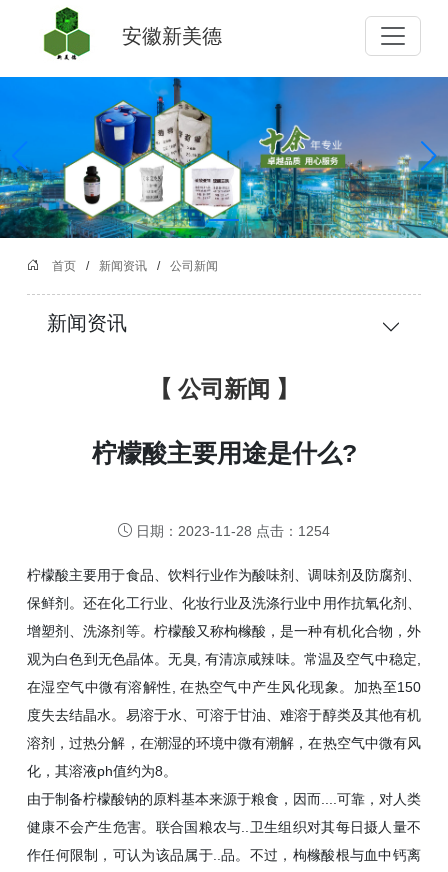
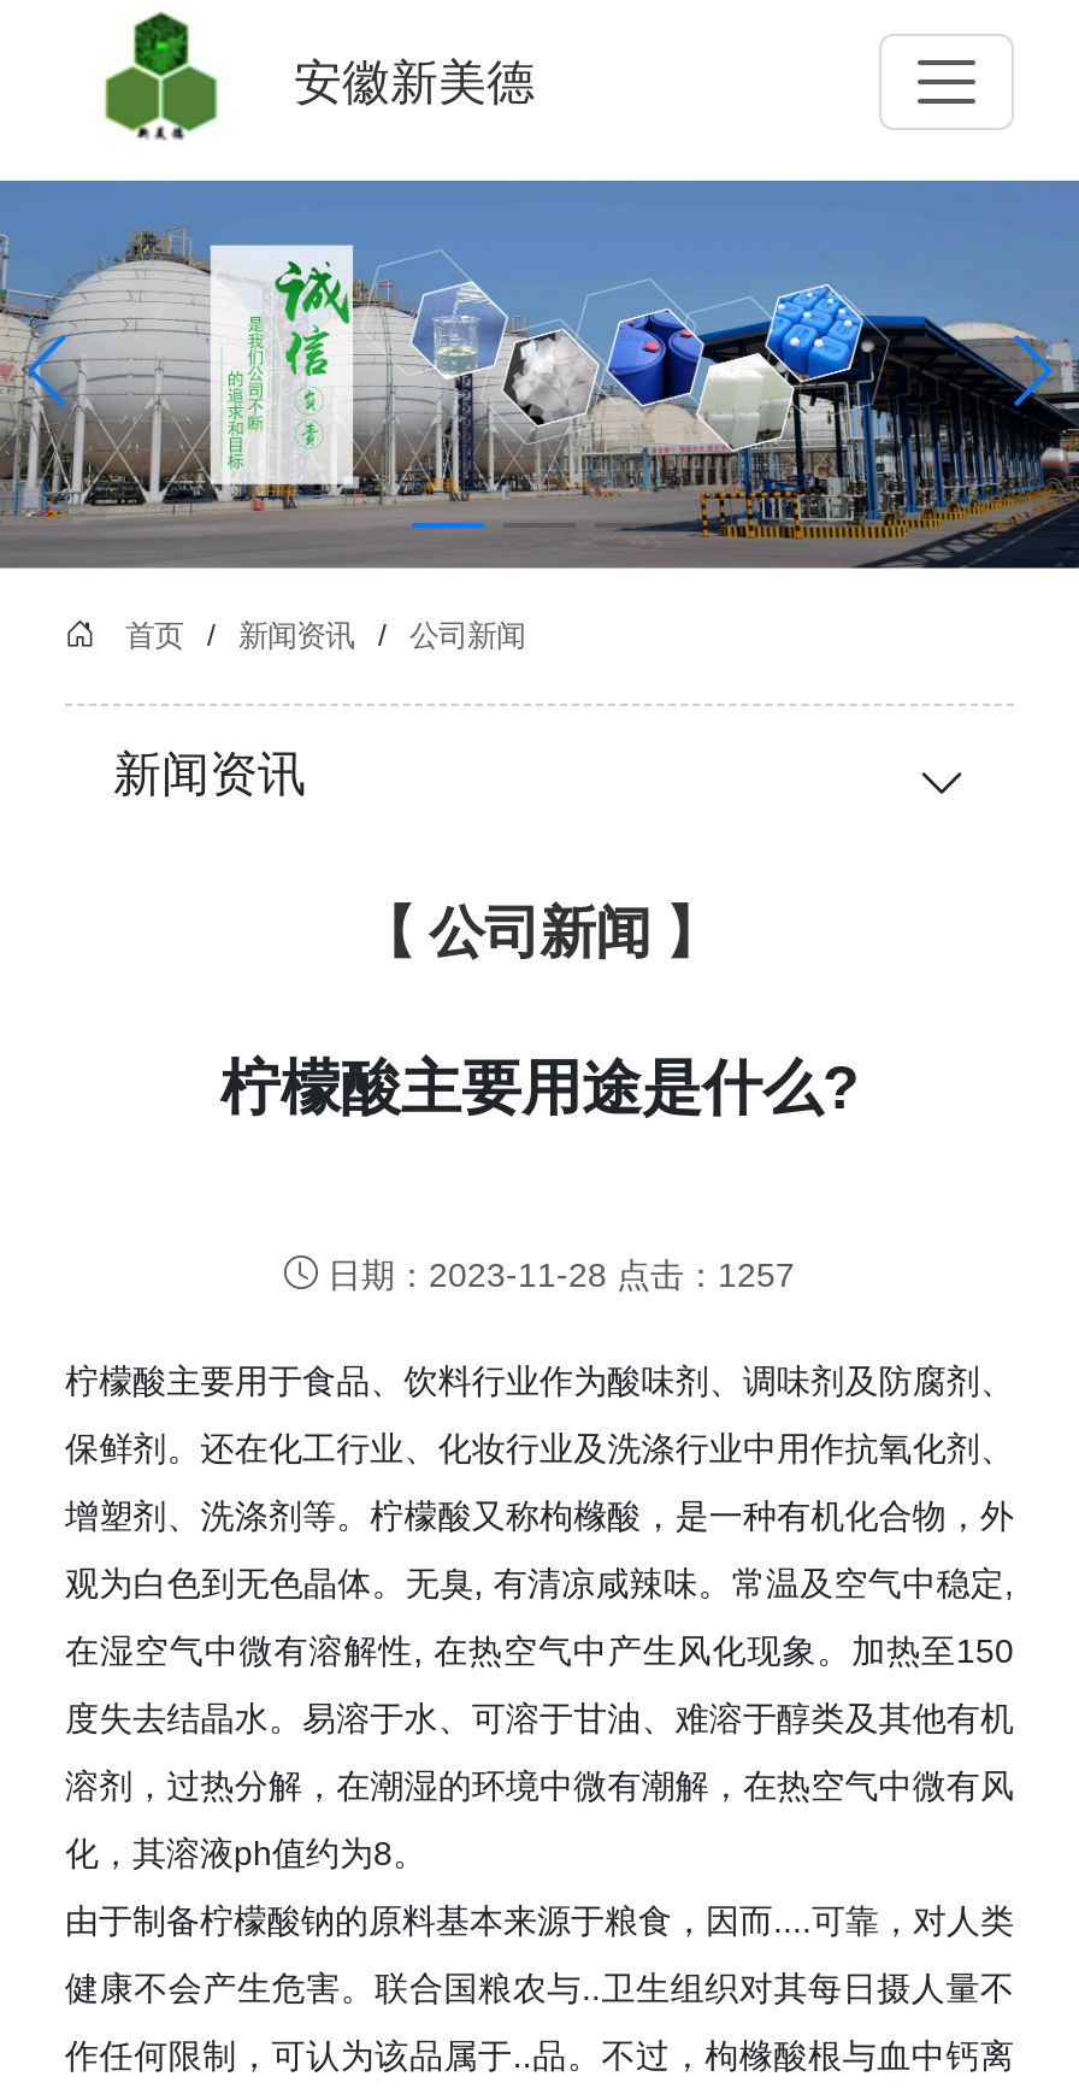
[3,77,445,239] [image] -> [7,181,1072,571] [image]
[132,523,330,539] 日期：2023-11-28 点击：1254 -> [318,1254,795,1293] 日期：2023-11-28 点击：1257

